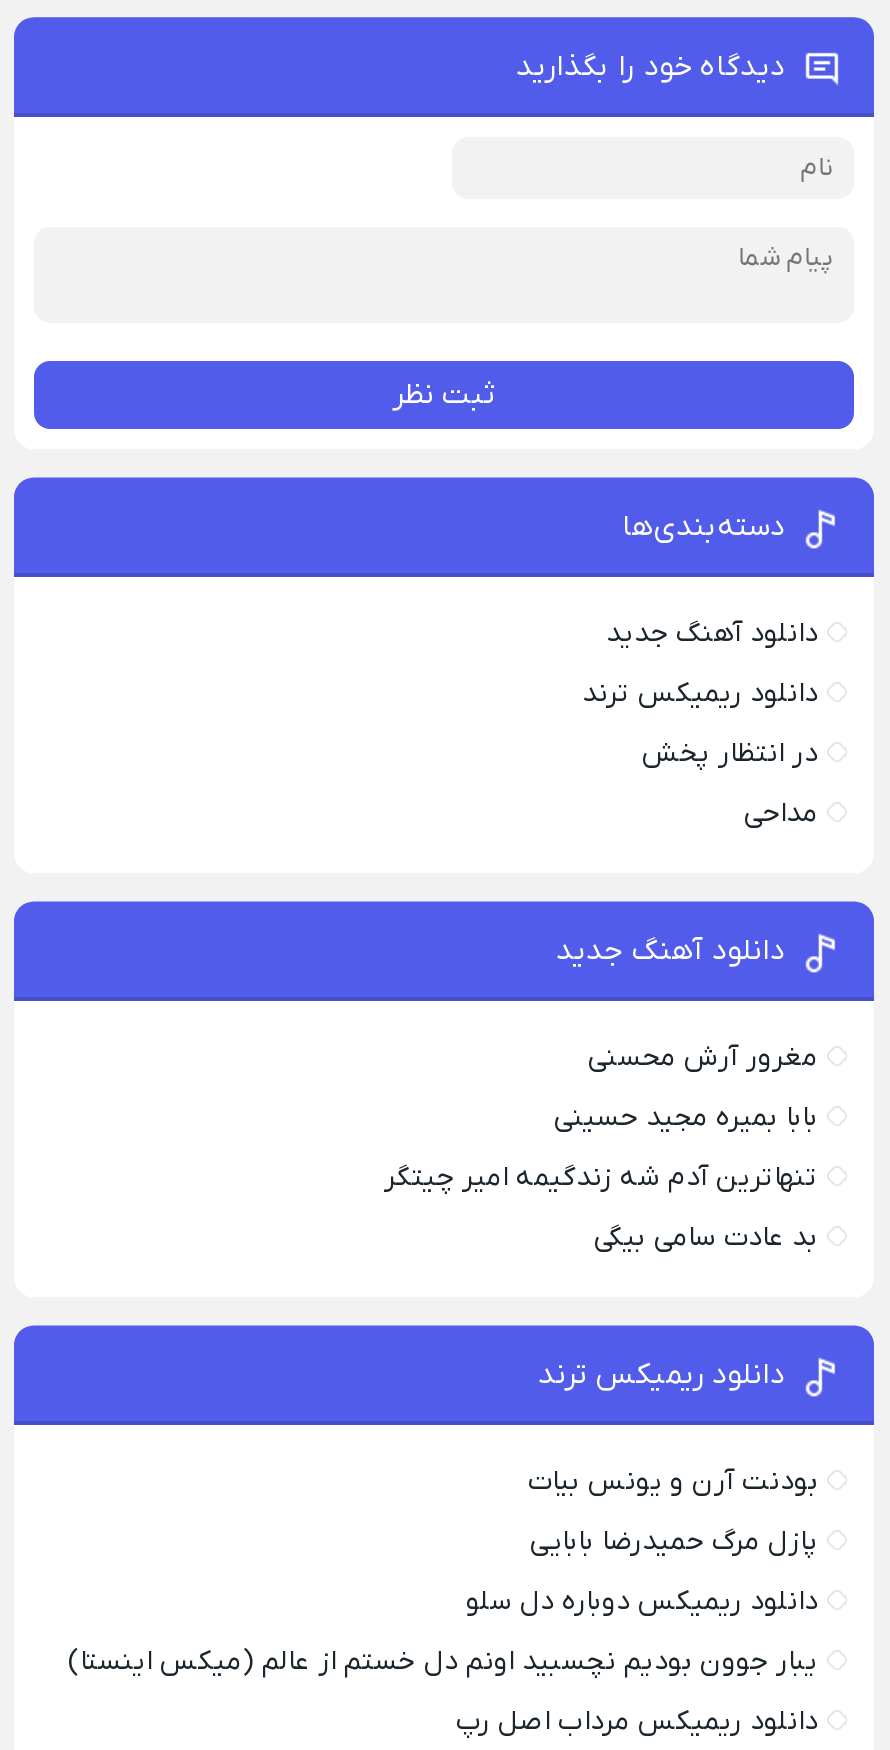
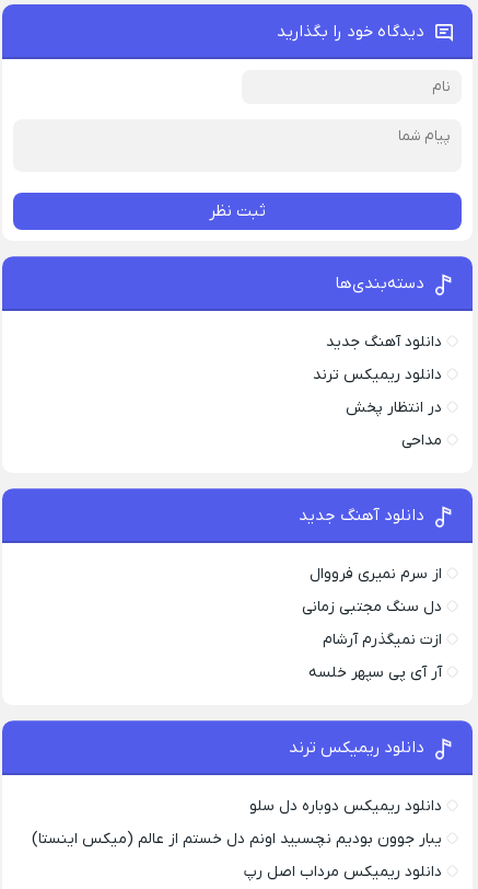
[588,1039,818,1077] مغرور آرش محسنی -> [310,564,442,585] از سرم نمیری فرووال
[554,1099,818,1137] بابا بمیره مجید حسینی -> [302,597,442,618] دل سنگ مجتبی زمانی
[384,1159,818,1197] تنهاترین آدم شه زندگیمه امیر چیتگر -> [323,630,442,651] ازت نمیگذرم آرشام
[594,1219,818,1257] بد عادت سامی بیگی -> [308,663,442,683] آر آی پی سپهر خلسه
[528,1463,818,1561] بودنت آرن و یونس بیات | پازل مرگ حمیدرضا بابایی -> none

